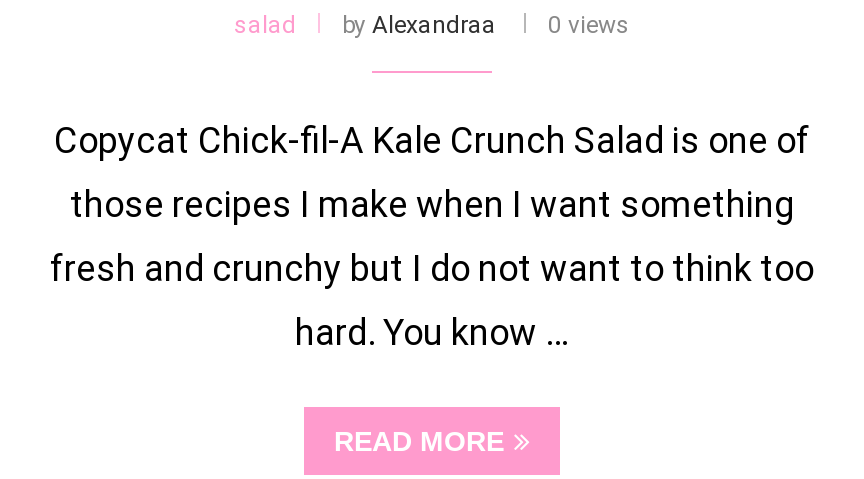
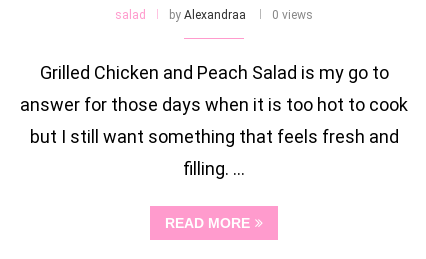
[54,119,810,161] Copycat Chick-fil-A Kale Crunch Salad is one of -> [39,62,388,83] Grilled Chicken and Peach Salad is my go to
[70,183,794,225] those recipes I make when I want something -> [20,94,408,115] answer for those days when it is too hot to cook
[50,247,814,289] fresh and crunchy but I do not want to think too -> [29,126,398,147] but I still want something that feels fresh and
[295,311,569,353] hard. You know … -> [183,158,245,179] filling. …

